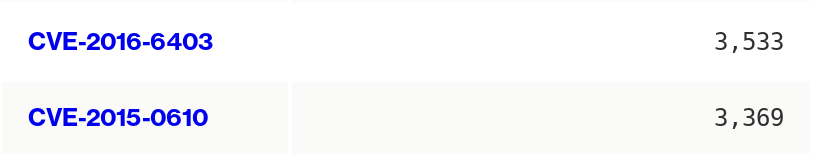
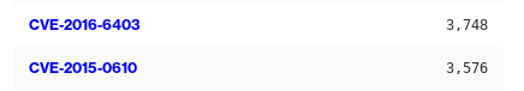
[714,28,784,56] 3,533 -> [446,17,488,33] 3,748
[714,104,784,132] 3,369 -> [446,60,488,76] 3,576

